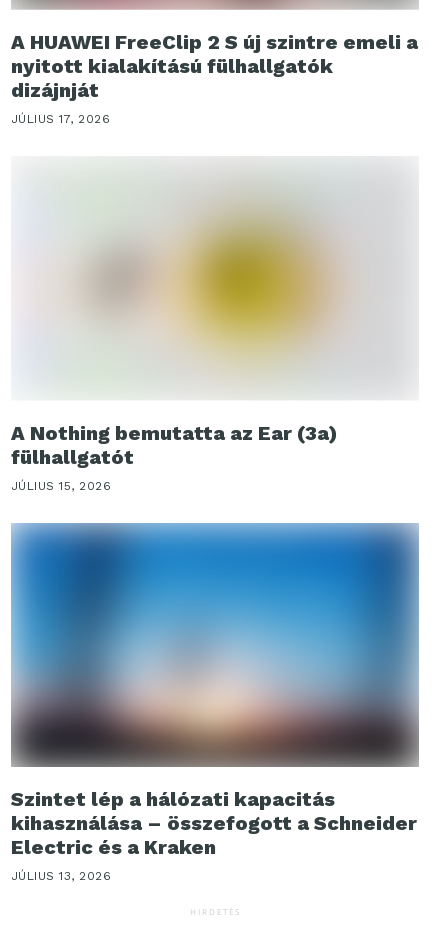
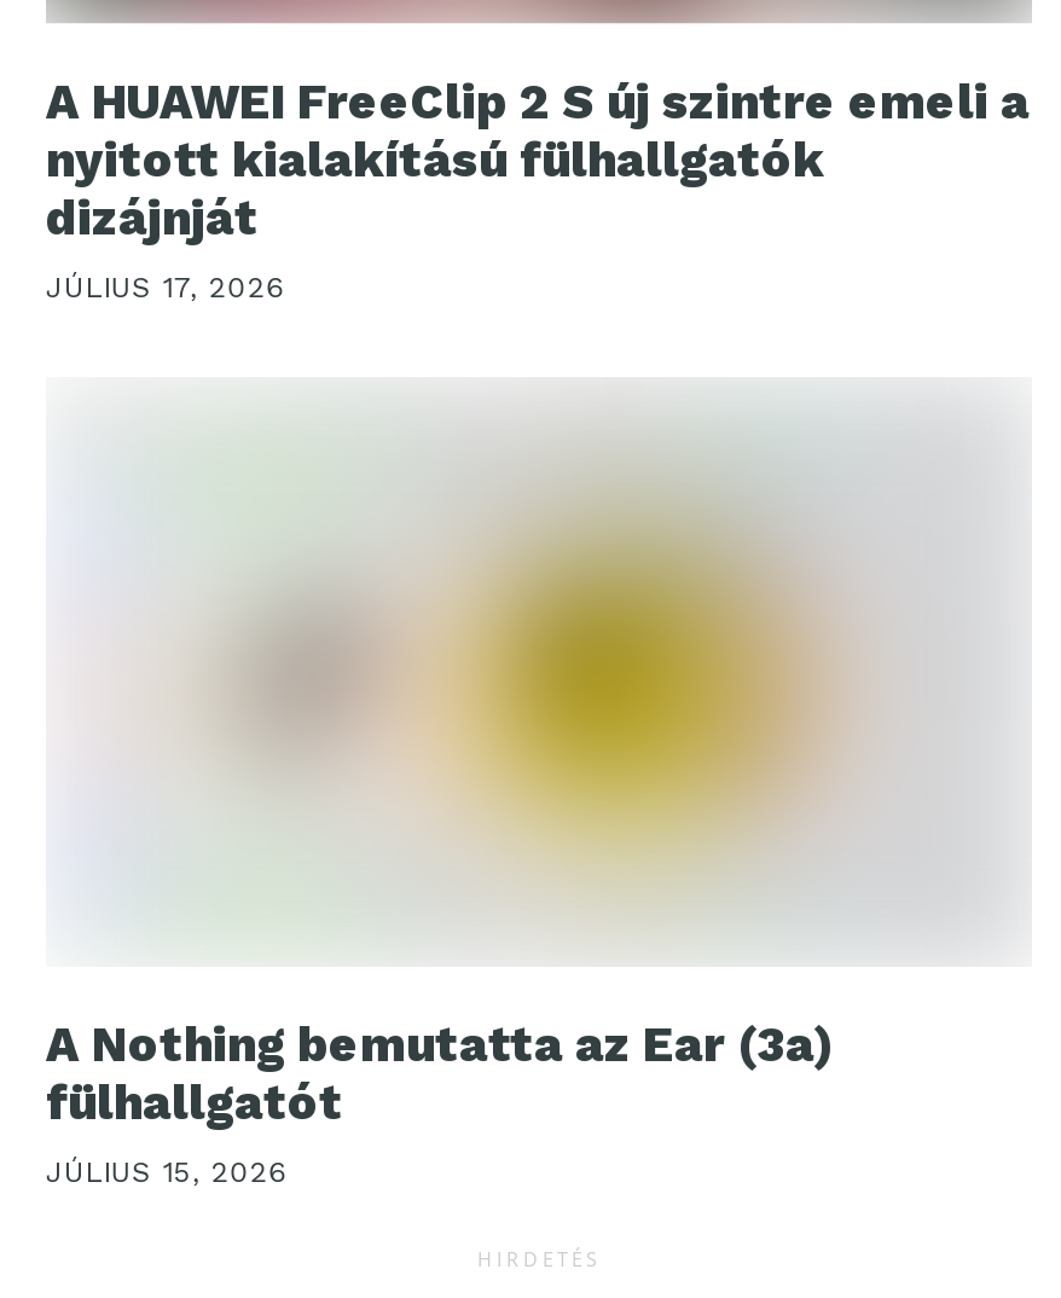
[10,522,420,883] [image] | Szintet lép a hálózati kapacitás | kihasználása – összefogott a Schneider | Electric és a Kraken | JÚLIUS 13, 2026 -> none

